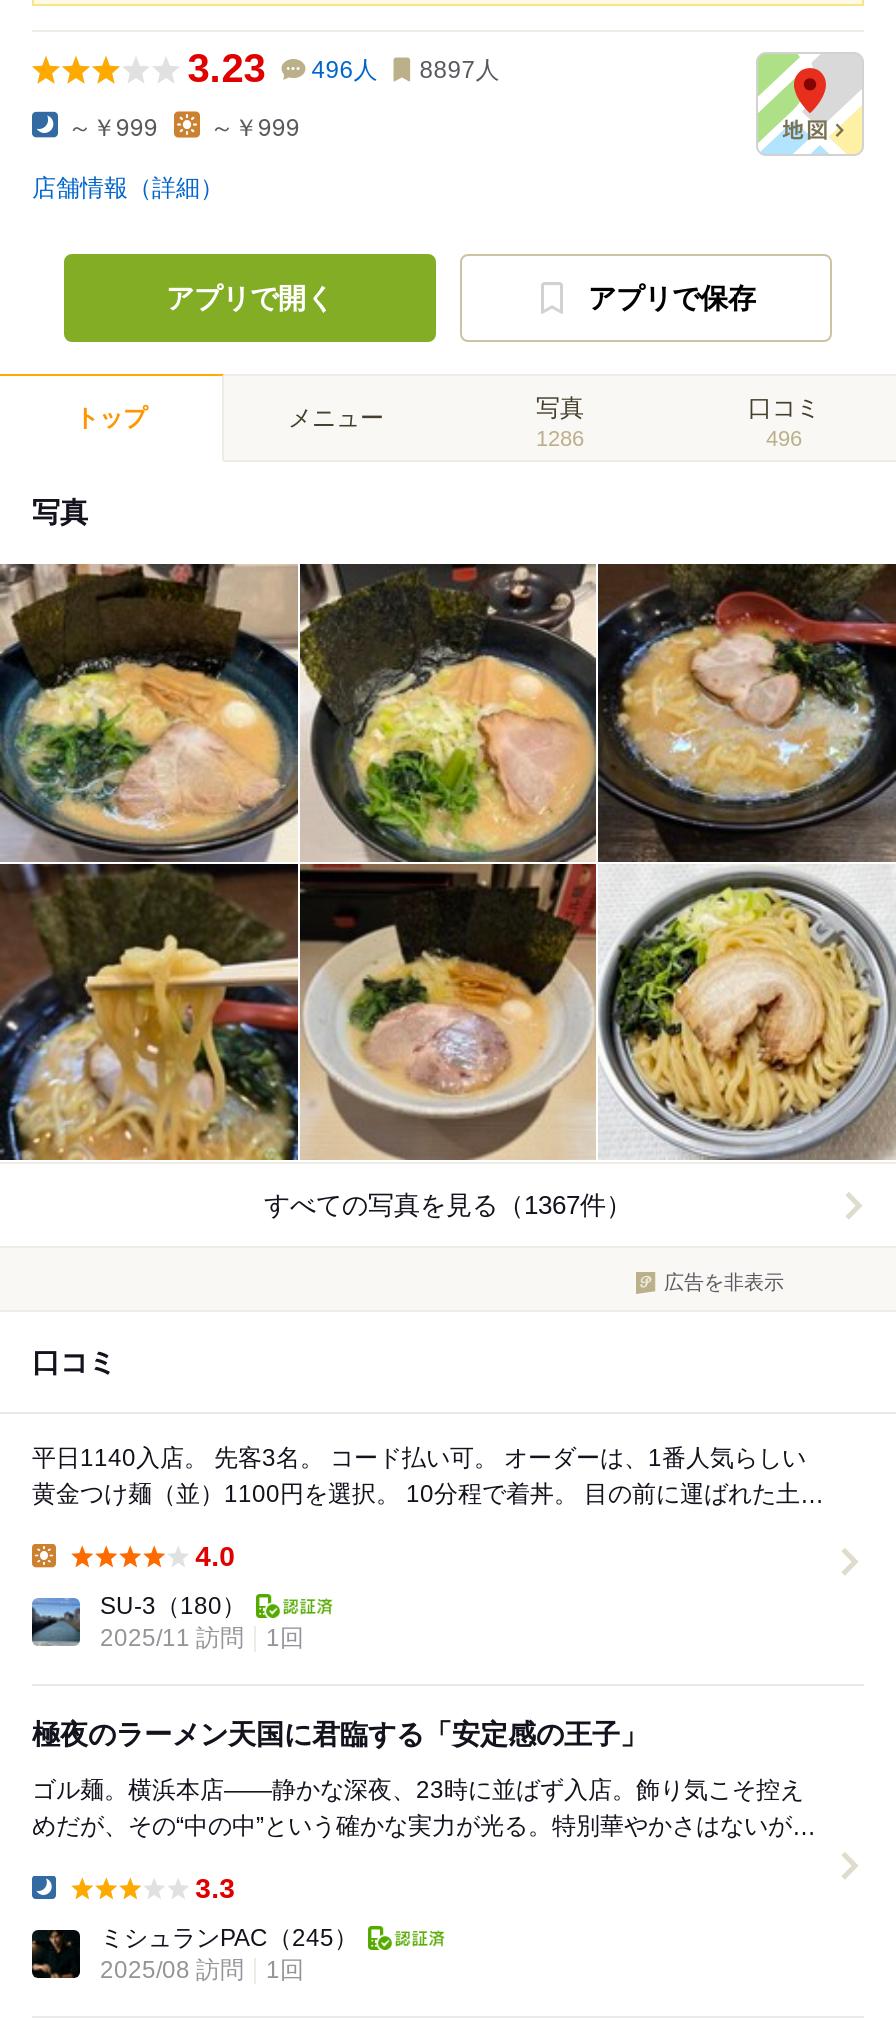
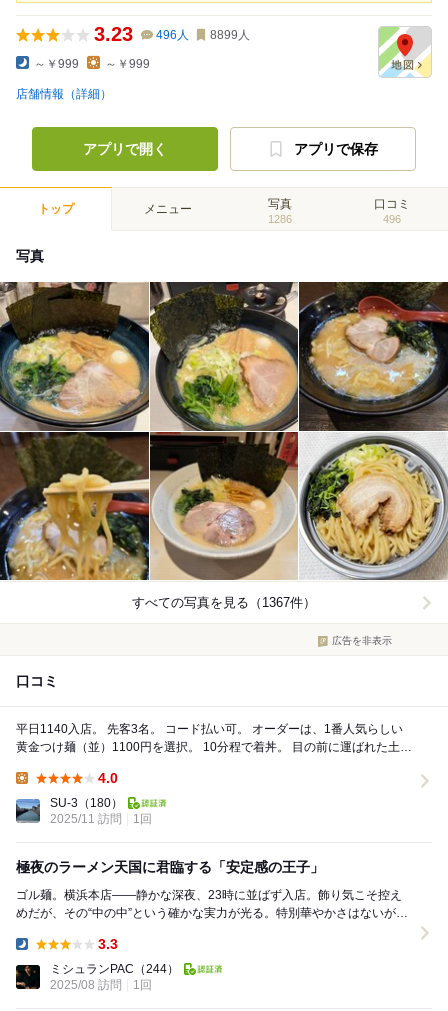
[188,46,500,90] 3.23 496人 8897人 -> [94,23,250,45] 3.23 496人 8899人
[100,1925,358,1953] ミシュランPAC（245） -> [50,962,179,976] ミシュランPAC（244）

